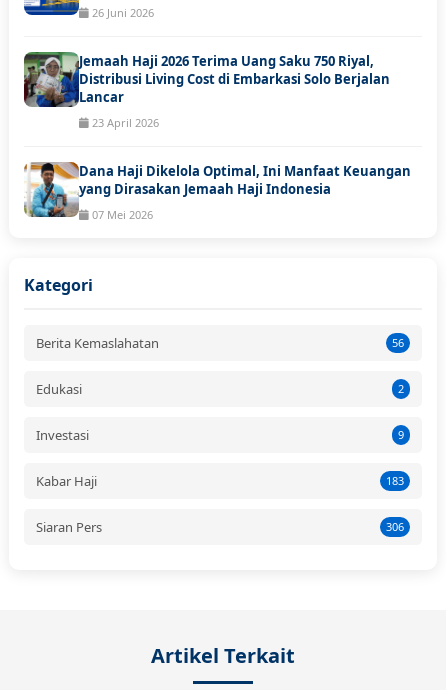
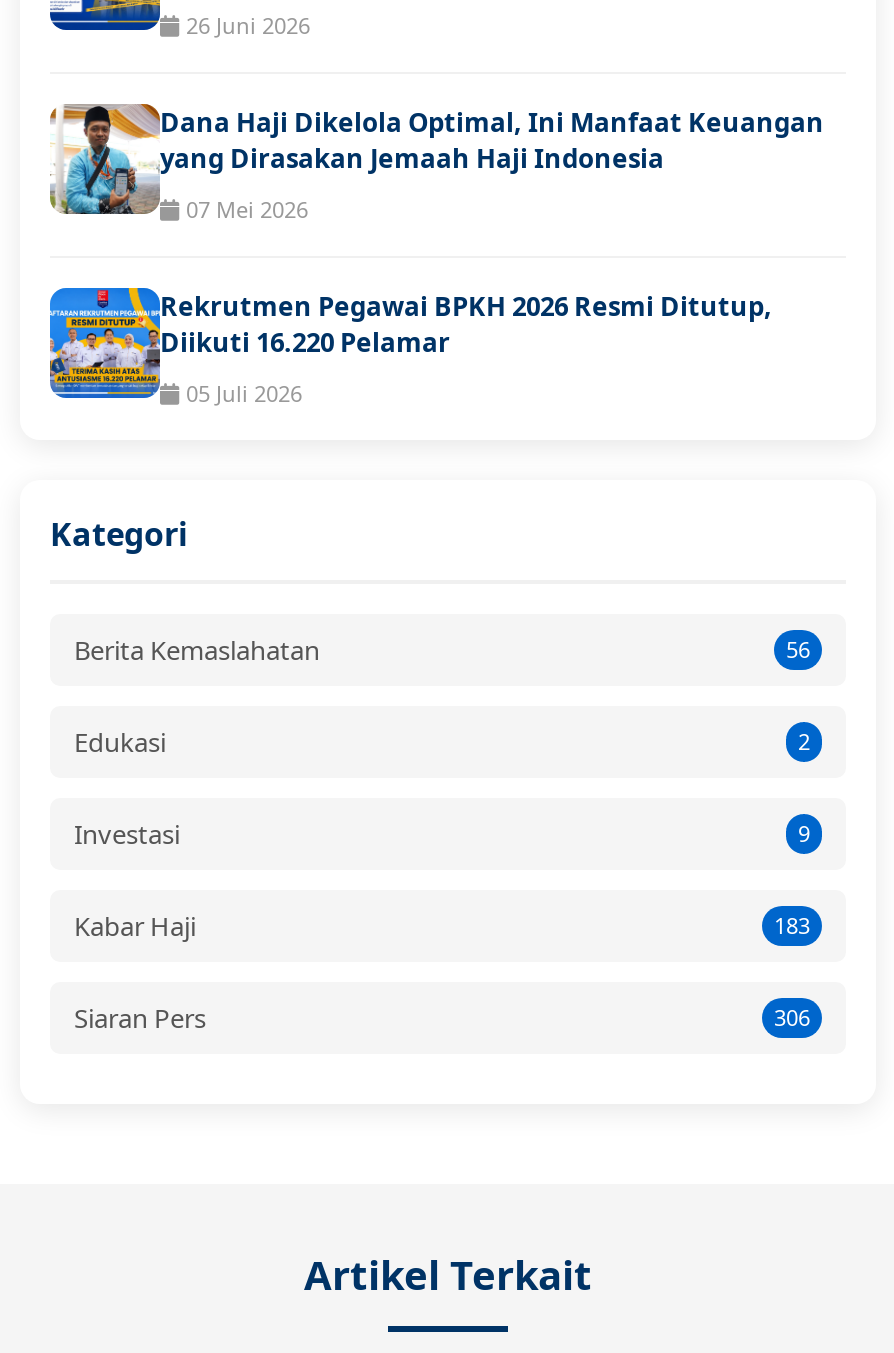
[23,51,390,130] [image] | Jemaah Haji 2026 Terima Uang Saku 750 Riyal, | Distribusi Living Cost di Embarkasi Solo Berjalan | Lancar | 23 April 2026 -> none
moved [23,161,411,222] -> [48,102,824,224]: [image] | Dana Haji Dikelola Optimal, Ini Manfaat Keuangan | yang Dirasakan Jemaah Haji Indonesia | 07 Mei 2026
none -> [48,286,772,408] [image] | Rekrutmen Pegawai BPKH 2026 Resmi Ditutup, | Diikuti 16.220 Pelamar | 05 Juli 2026

